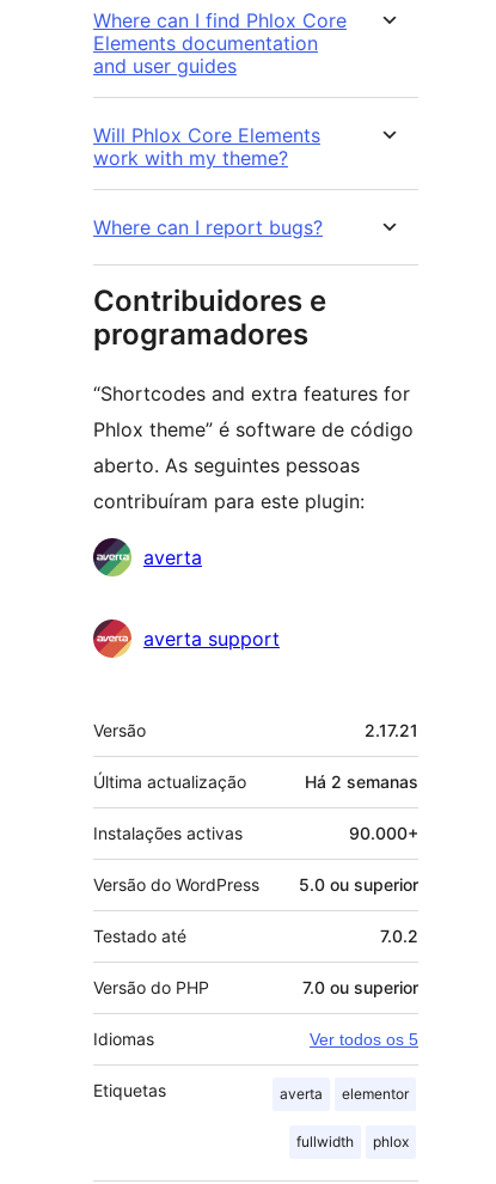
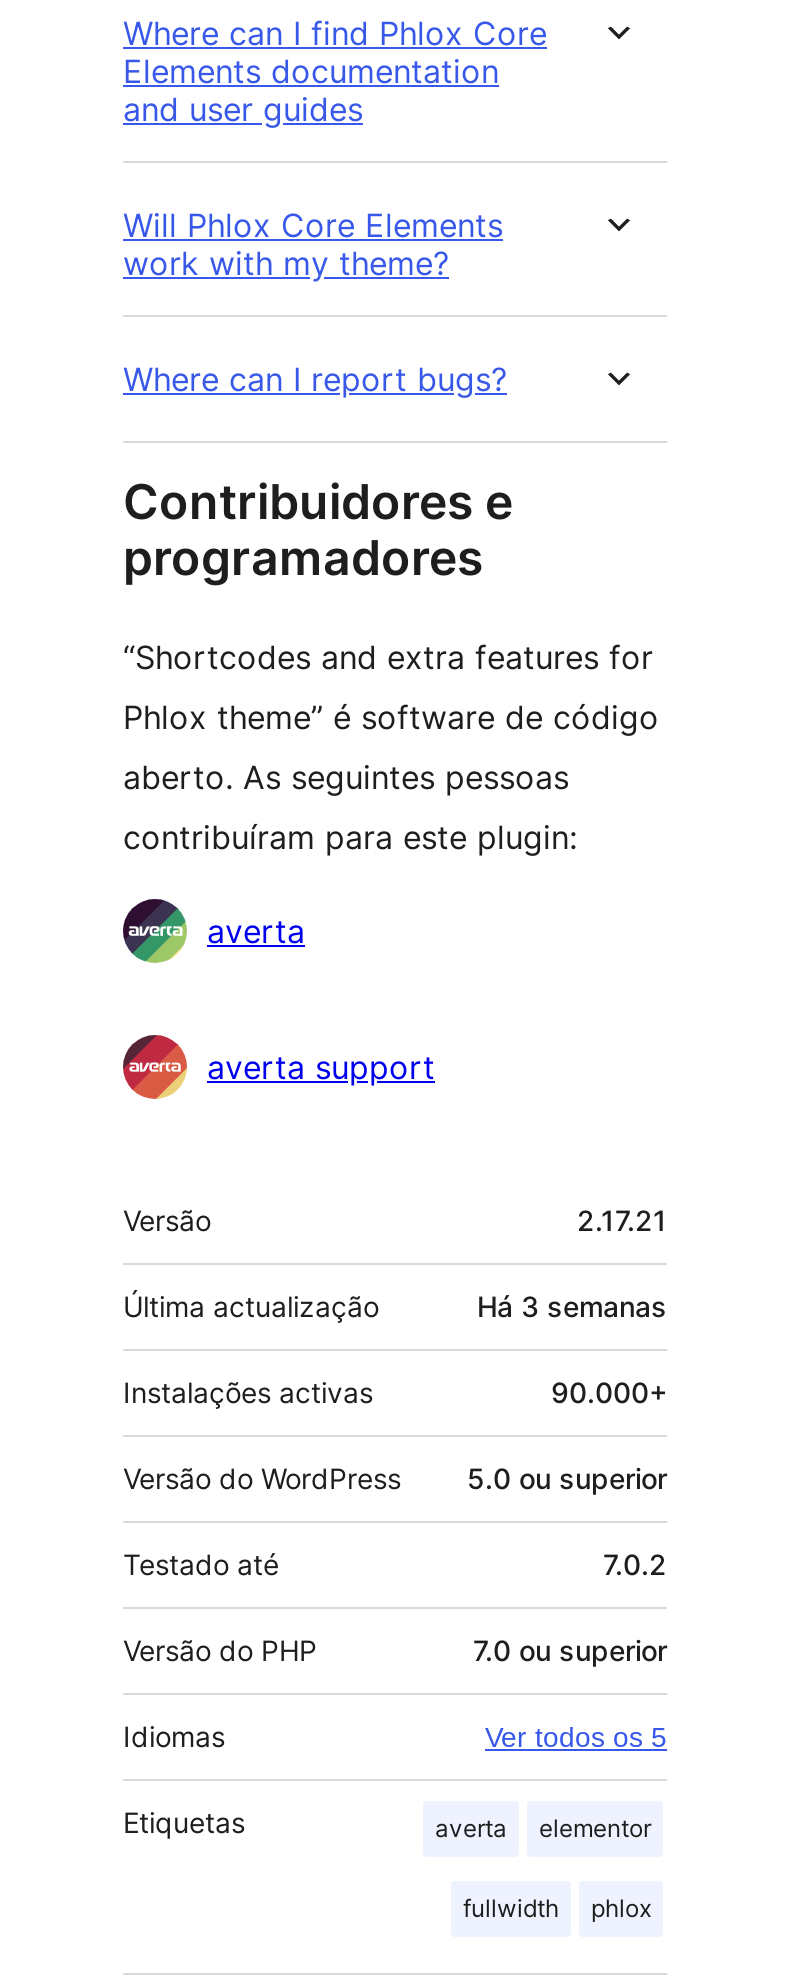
[305,771,418,791] Há 2 semanas -> [477,1288,667,1322] Há 3 semanas

